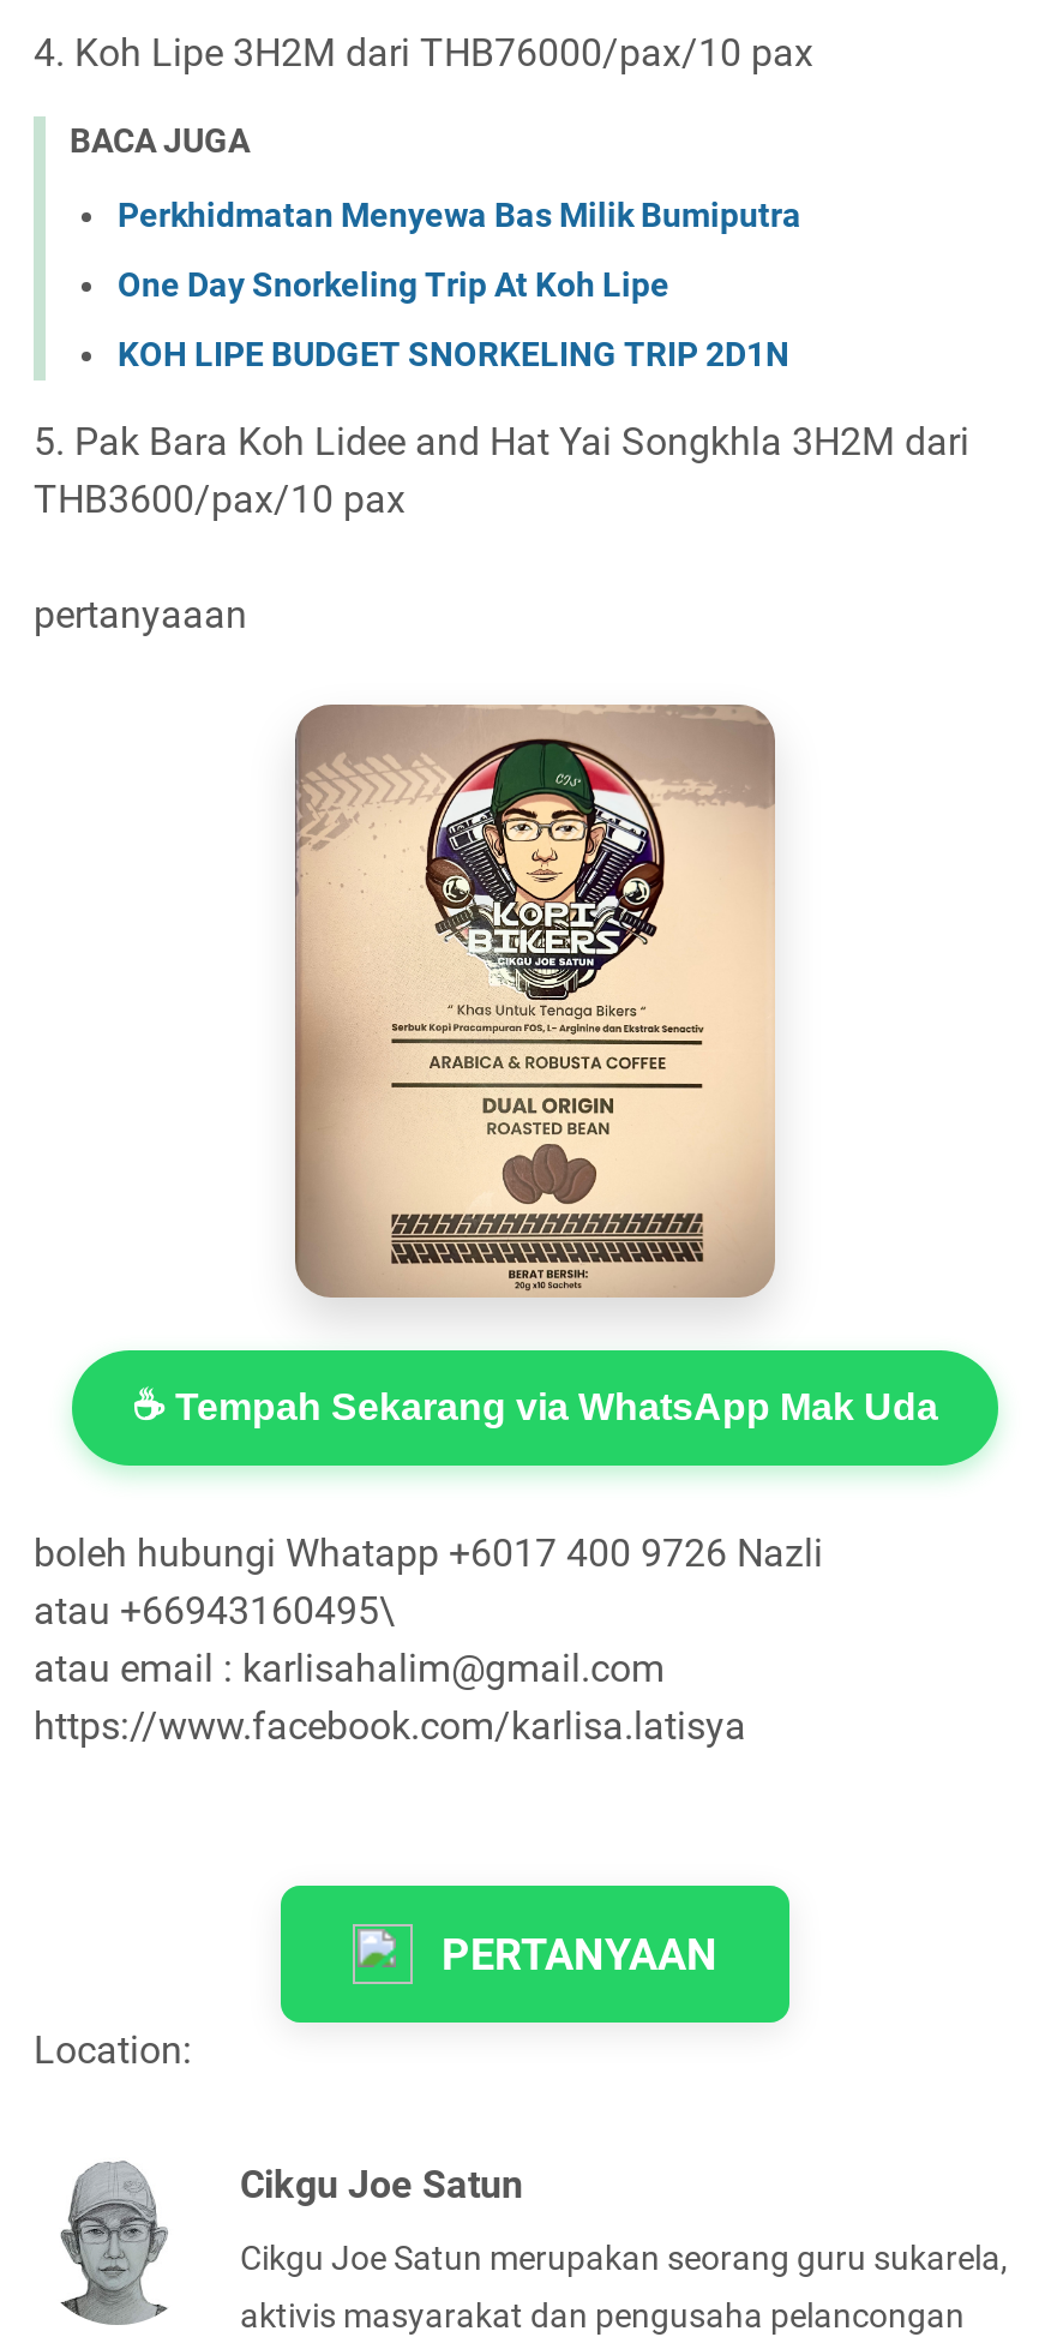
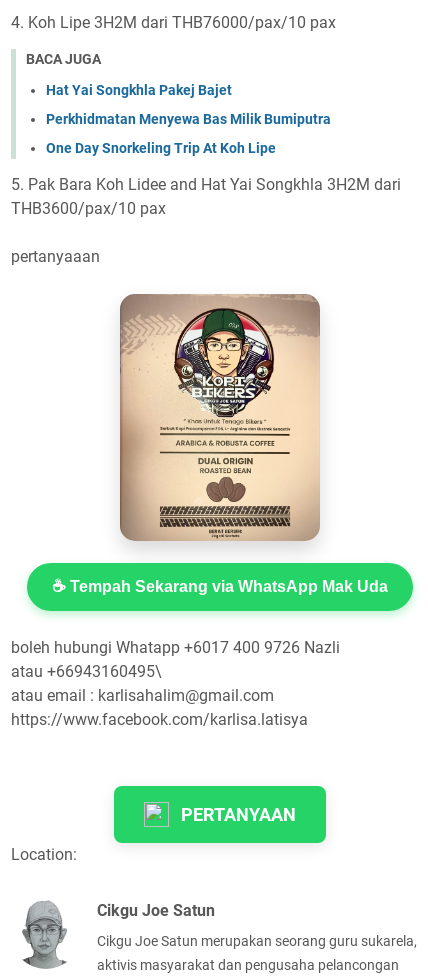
none -> [46,82,232,98] Hat Yai Songkhla Pakej Bajet
moved [118,195,801,303] -> [46,111,331,156]: Perkhidmatan Menyewa Bas Milik Bumiputra | One Day Snorkeling Trip At Koh Lipe
[118,334,789,373] KOH LIPE BUDGET SNORKELING TRIP 2D1N -> none

